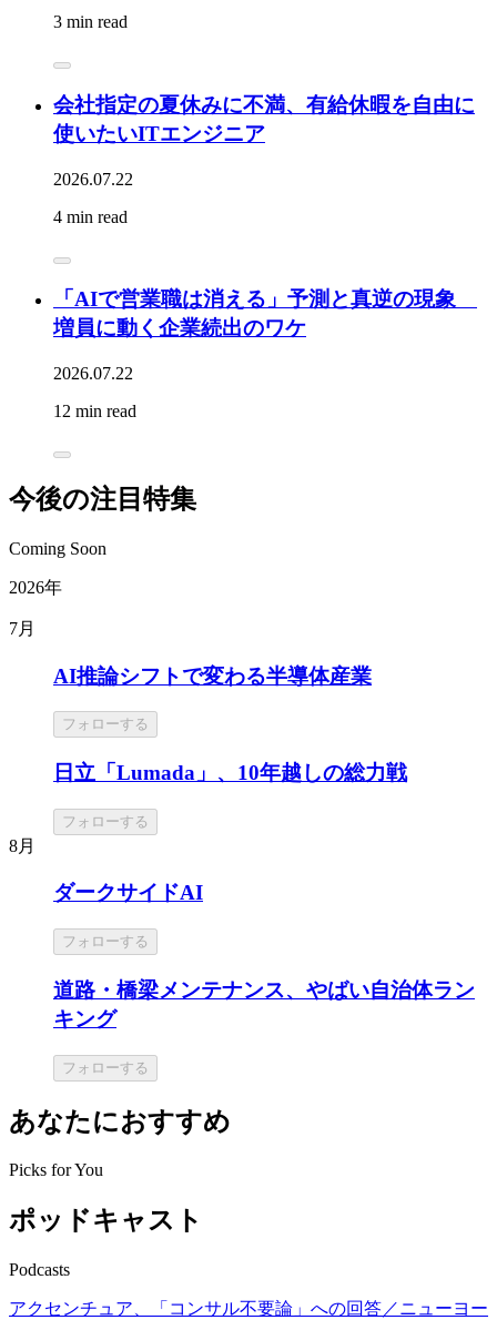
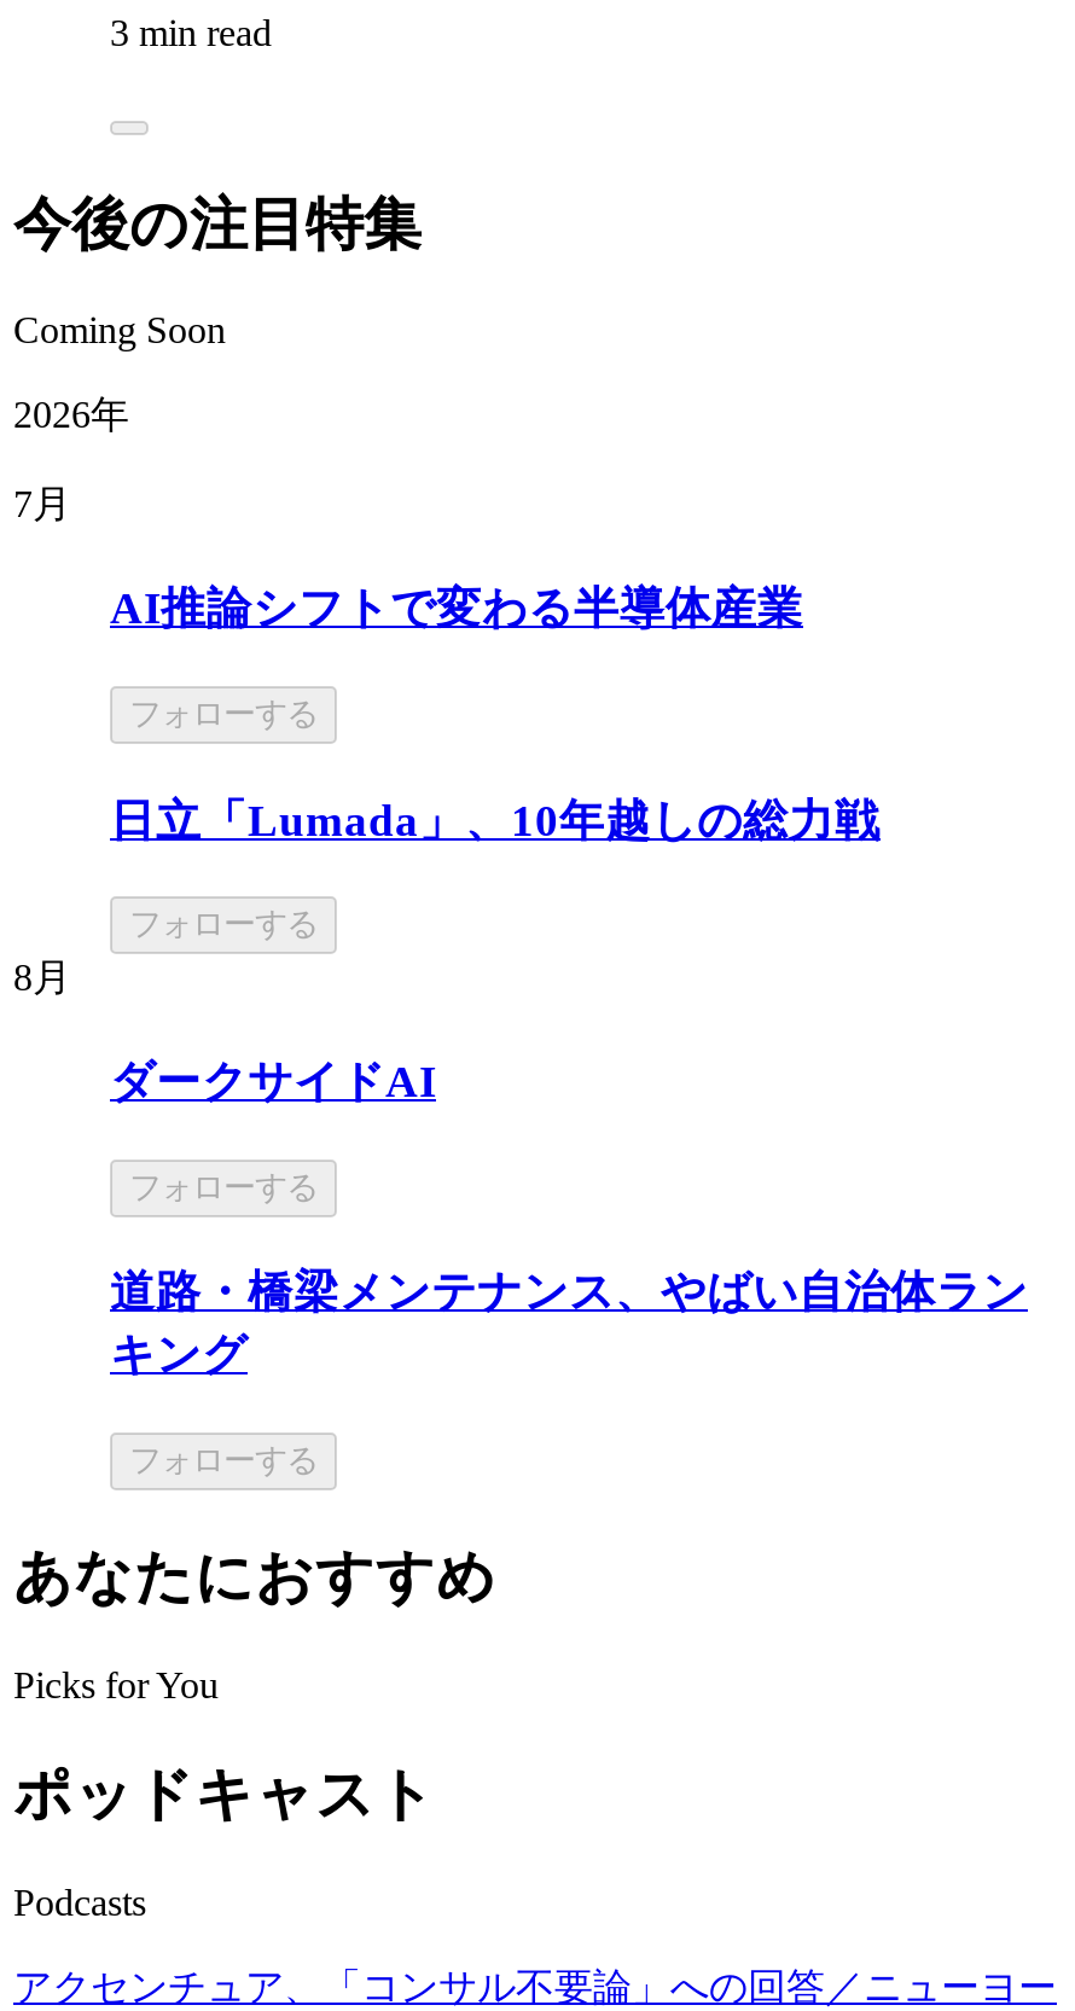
[53,93,475,226] 会社指定の夏休みに不満、有給休暇を自由に | 使いたいITエンジニア | 2026.07.22 | 4 min read -> none
[53,288,477,420] 「AIで営業職は消える」予測と真逆の現象 | 増員に動く企業続出のワケ | 2026.07.22 | 12 min read -> none

